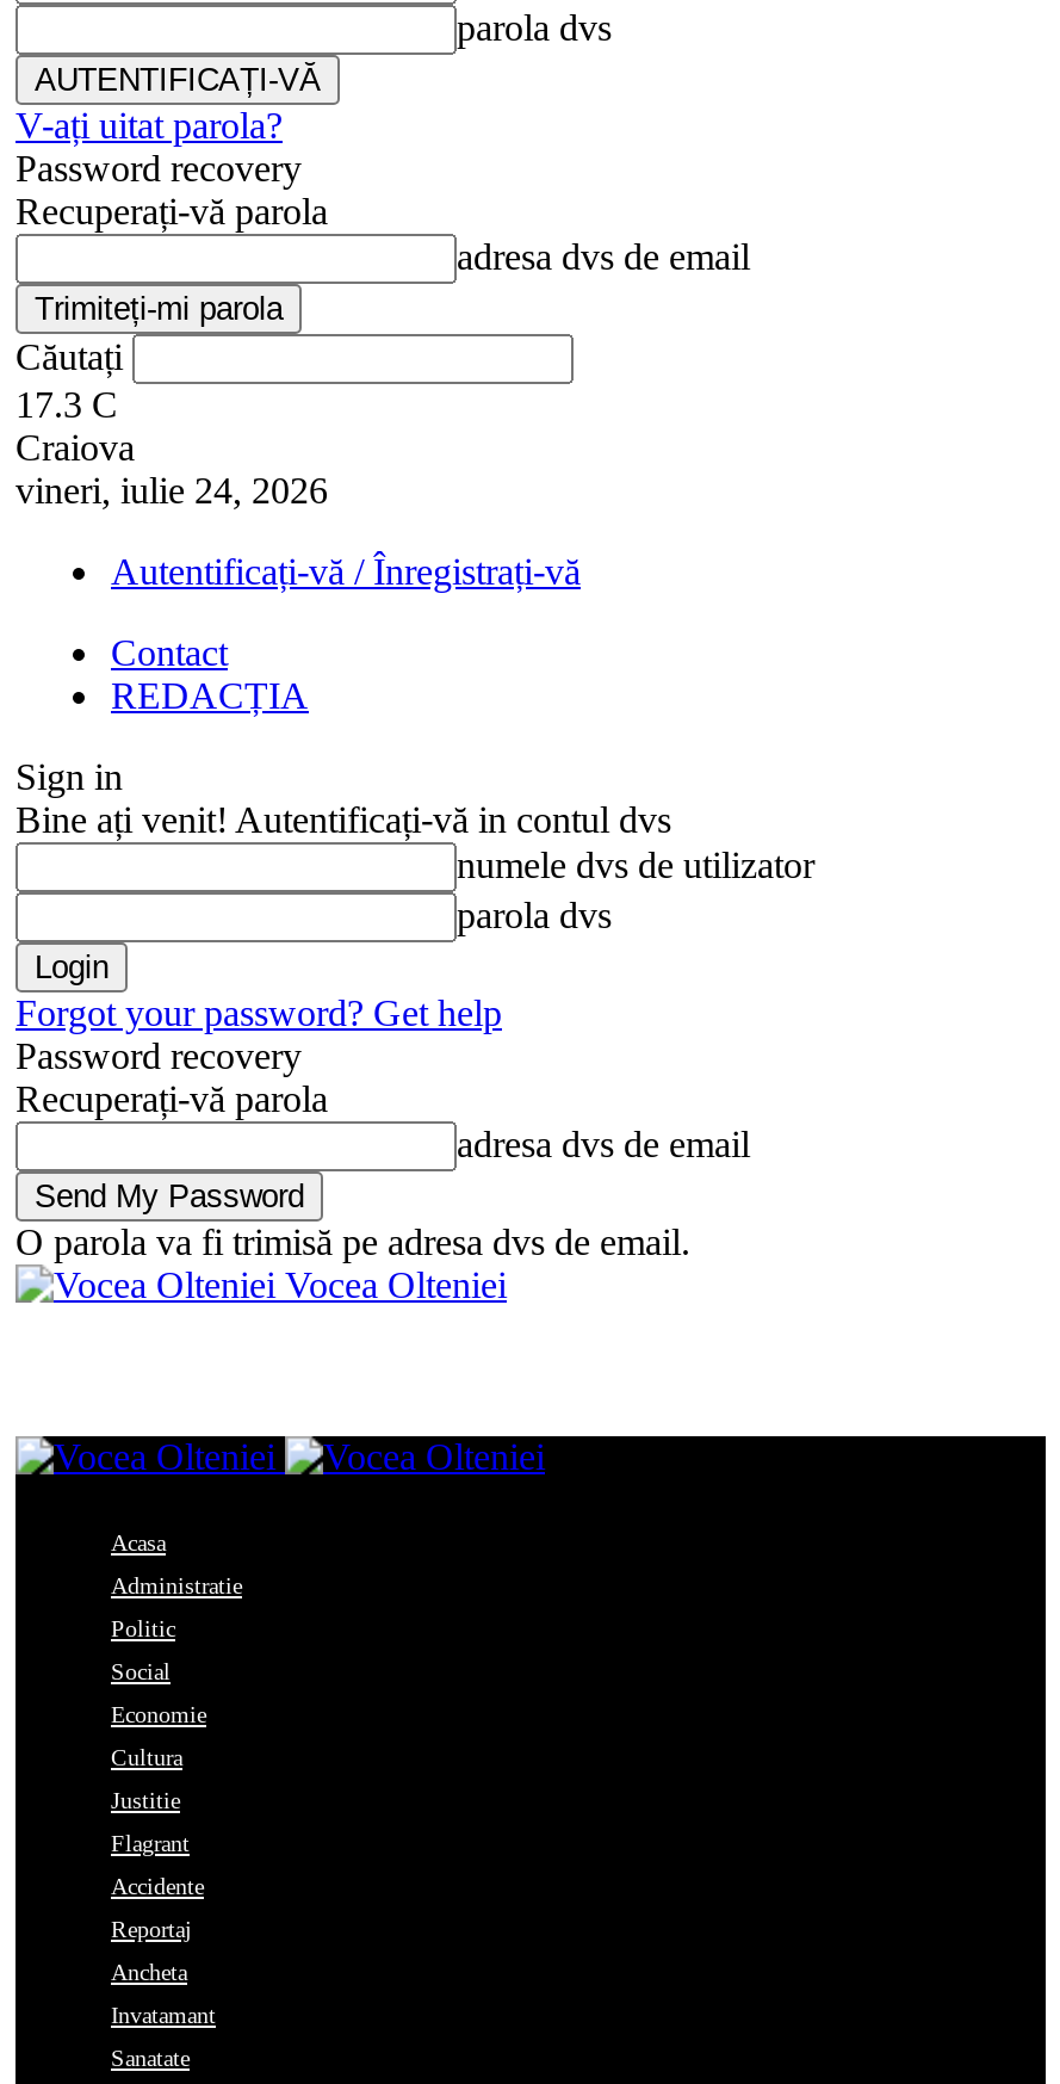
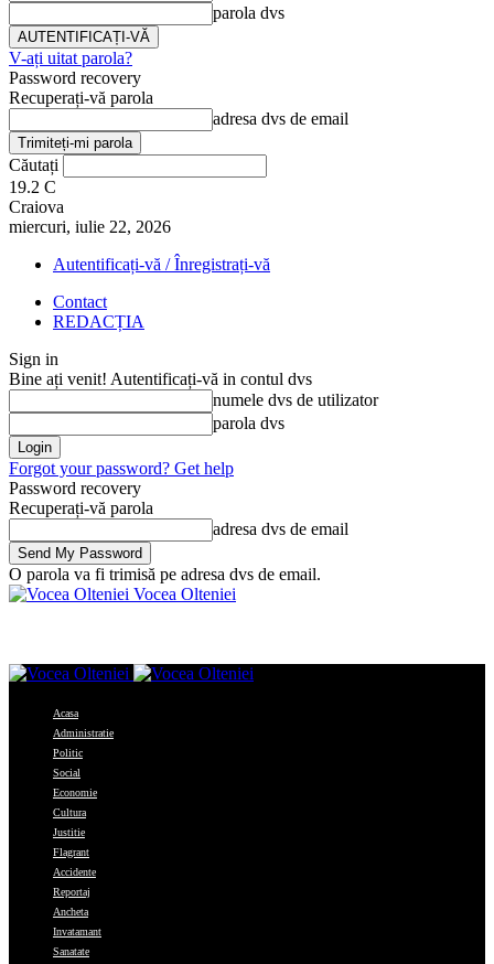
[16,384,118,425] 17.3 C -> [9,178,56,196] 19.2 C
[16,470,328,511] vineri, iulie 24, 2026 -> [9,217,171,236] miercuri, iulie 22, 2026

